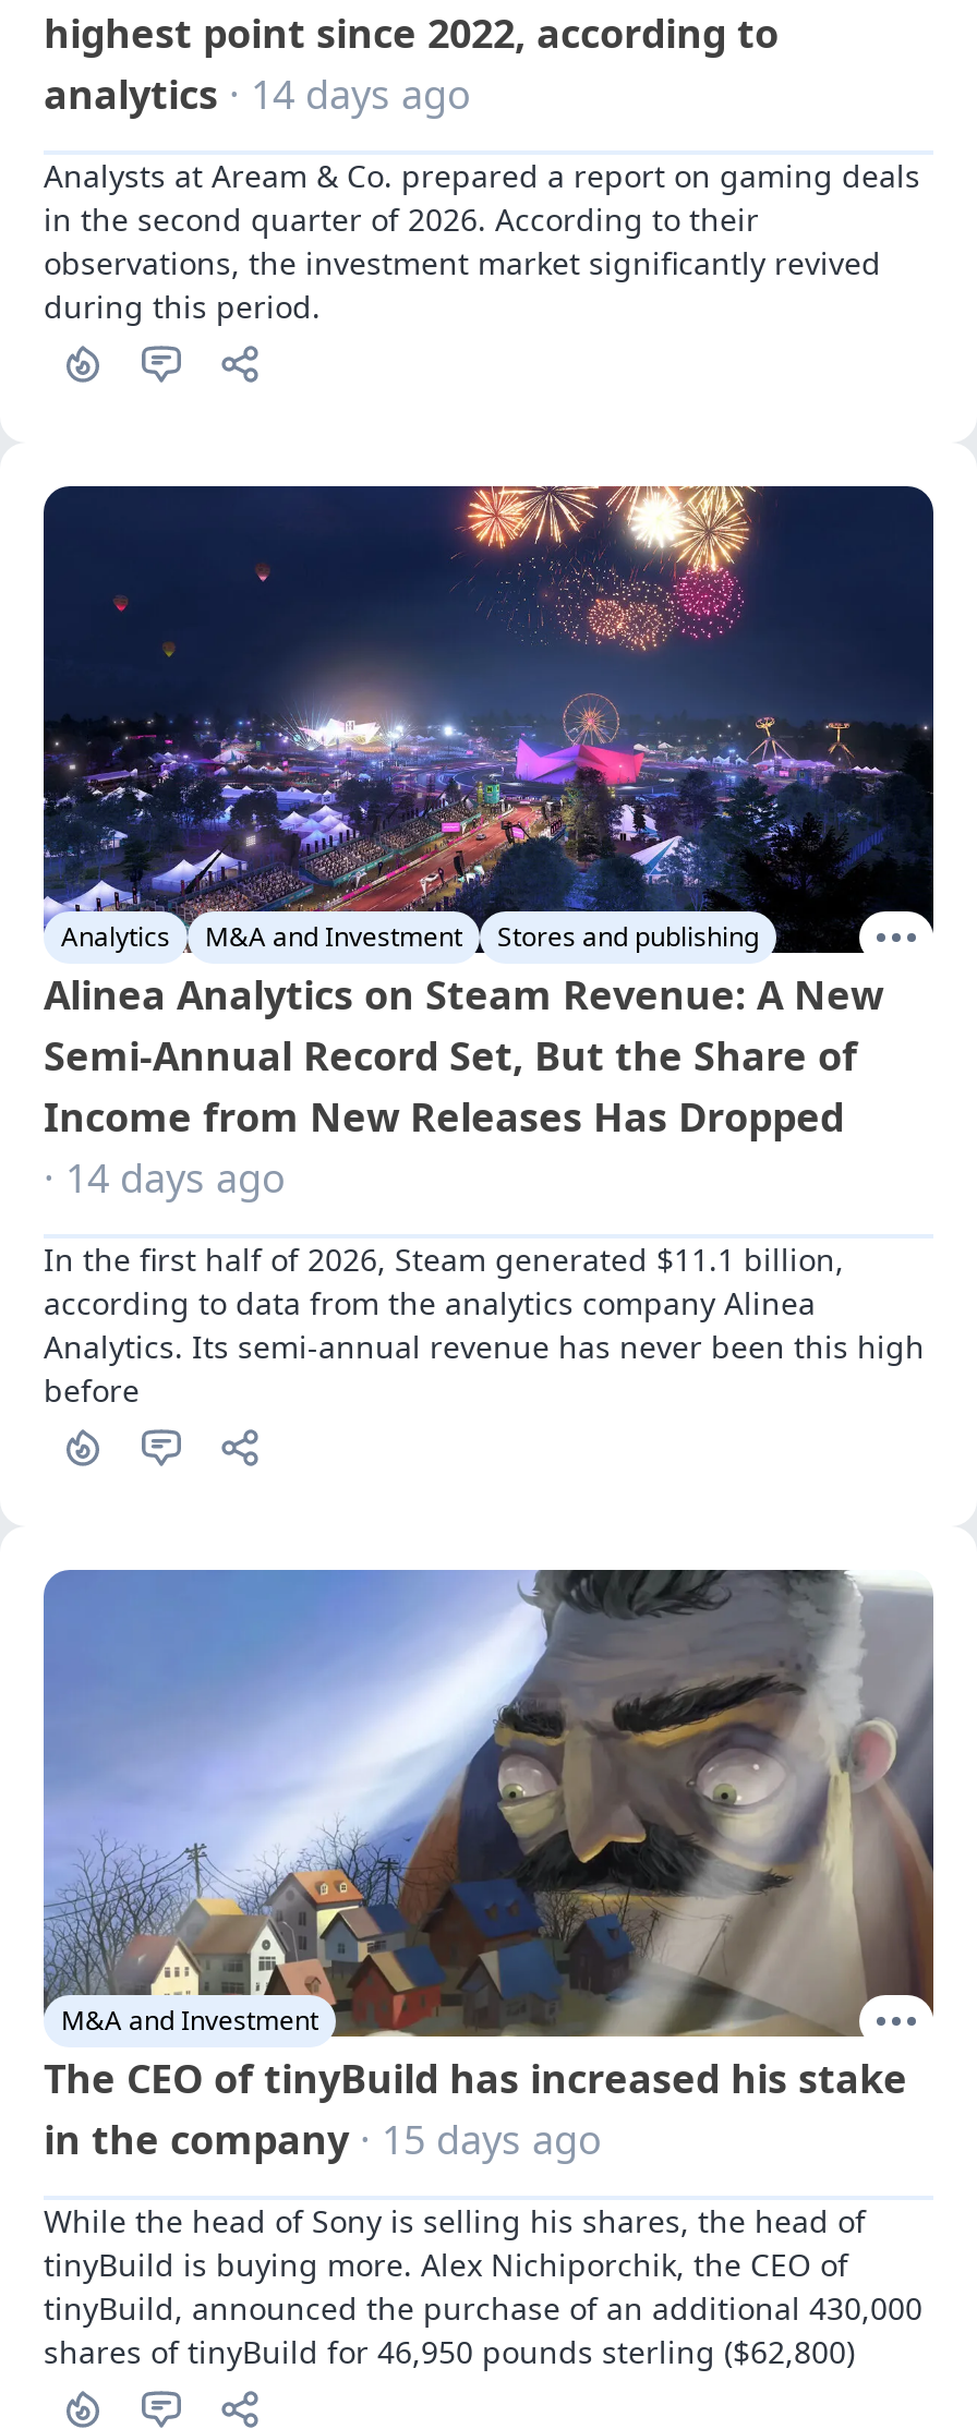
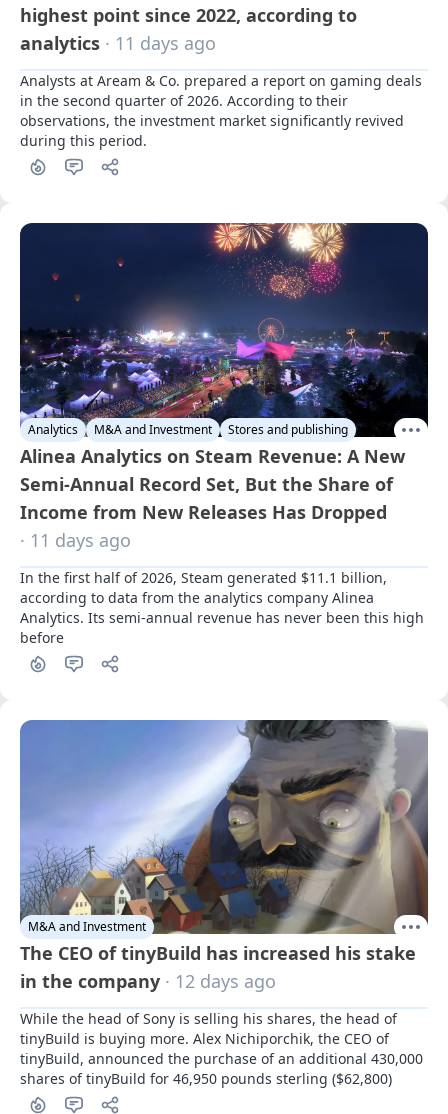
[44,68,471,121] analytics · 14 days ago -> [20,31,216,55] analytics · 11 days ago
[44,1151,286,1204] · 14 days ago -> [20,528,131,552] · 11 days ago
[44,2113,602,2165] in the company · 15 days ago -> [20,969,276,993] in the company · 12 days ago

